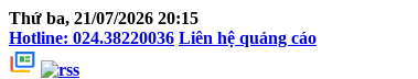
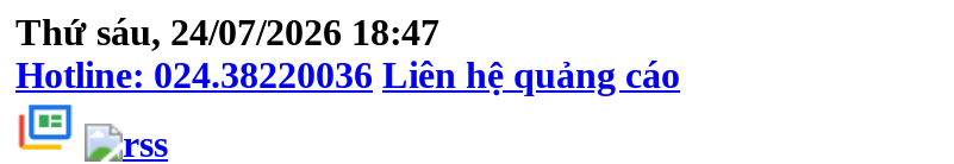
[9,9,199,27] Thứ ba, 21/07/2026 20:15 -> [15,12,439,52] Thứ sáu, 24/07/2026 18:47

